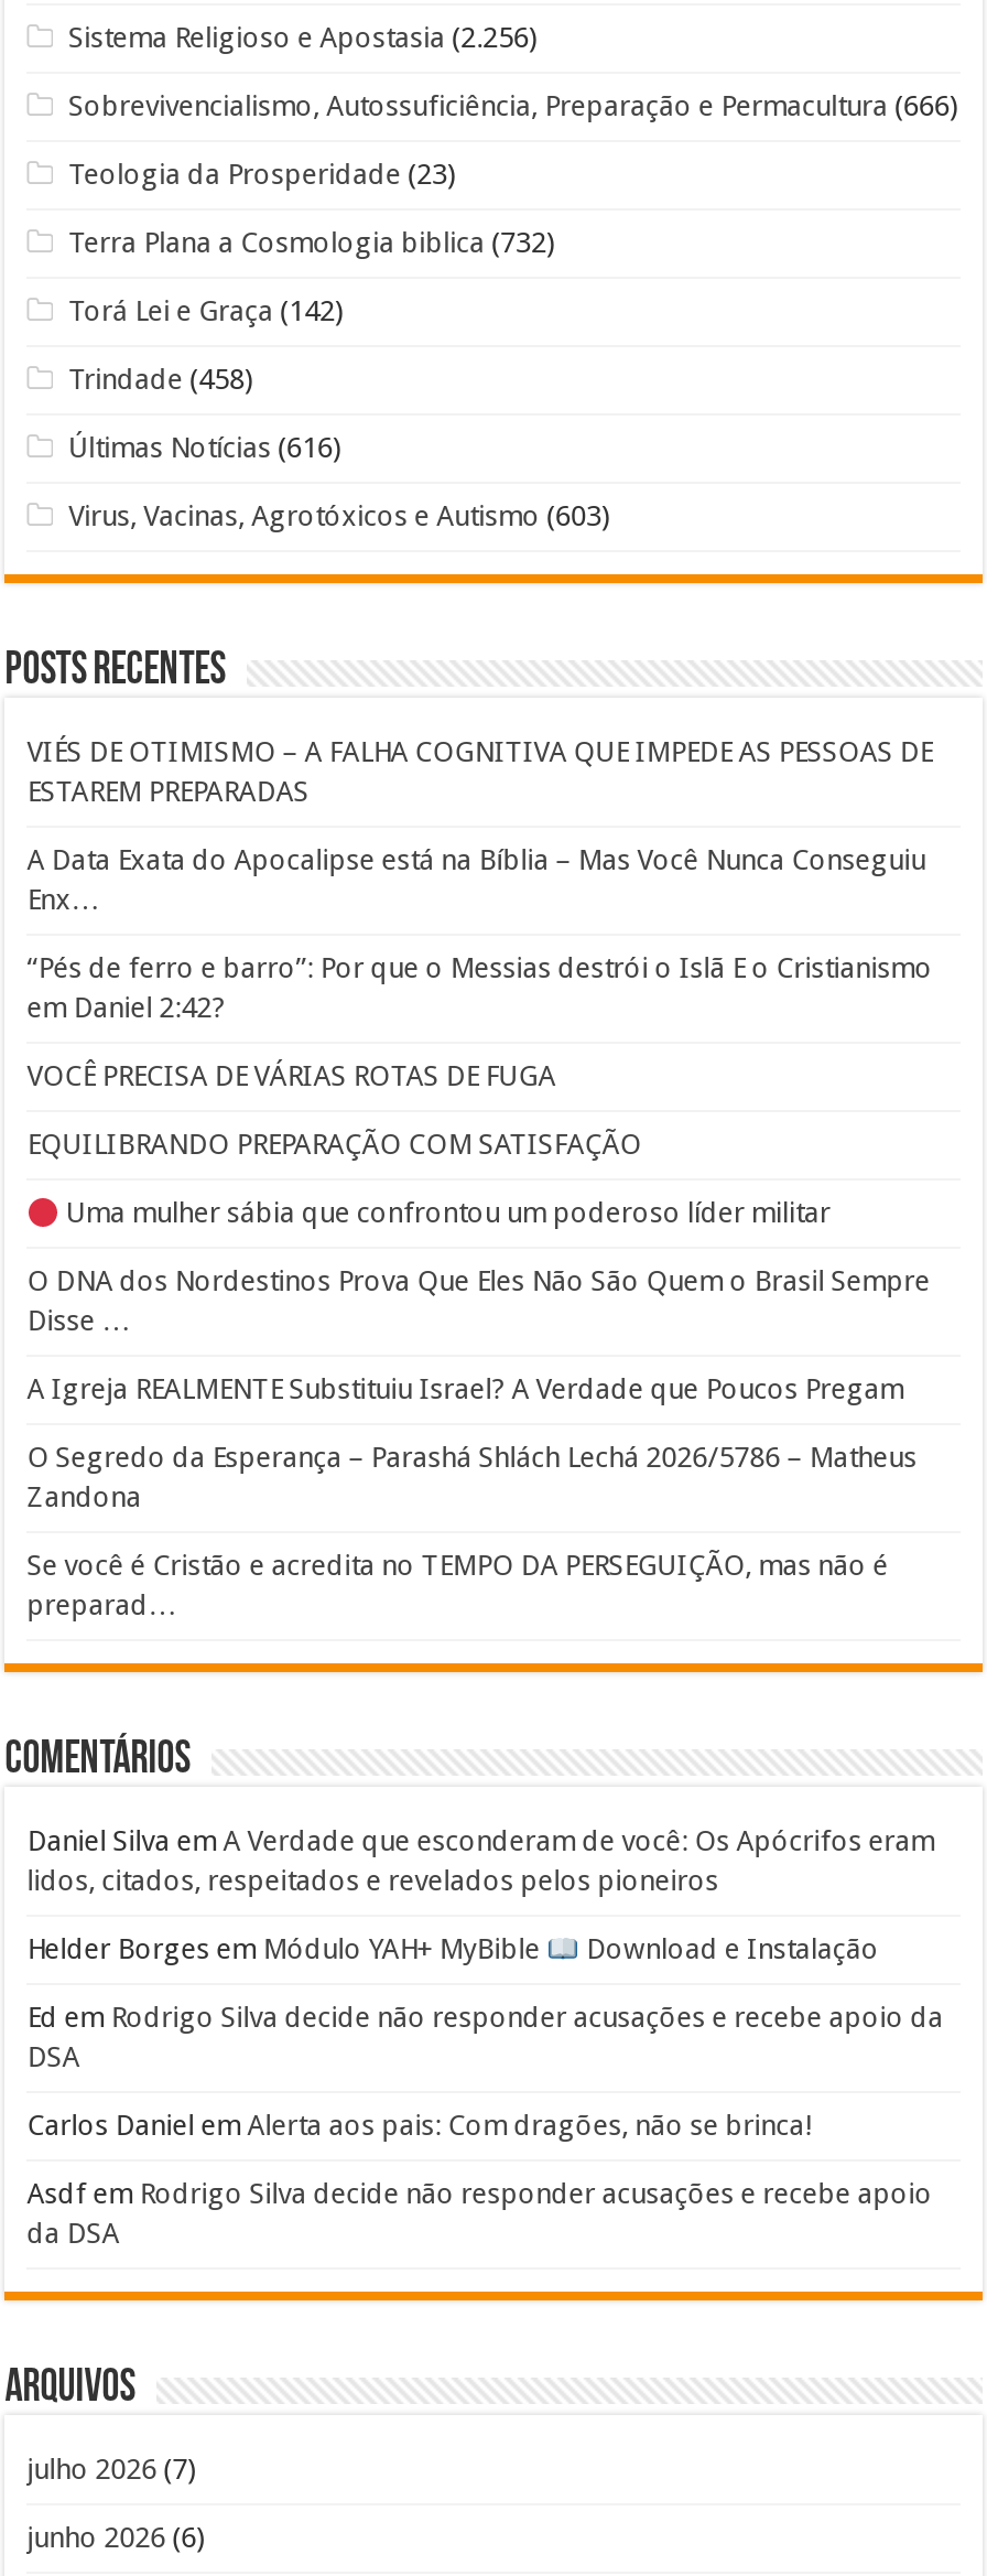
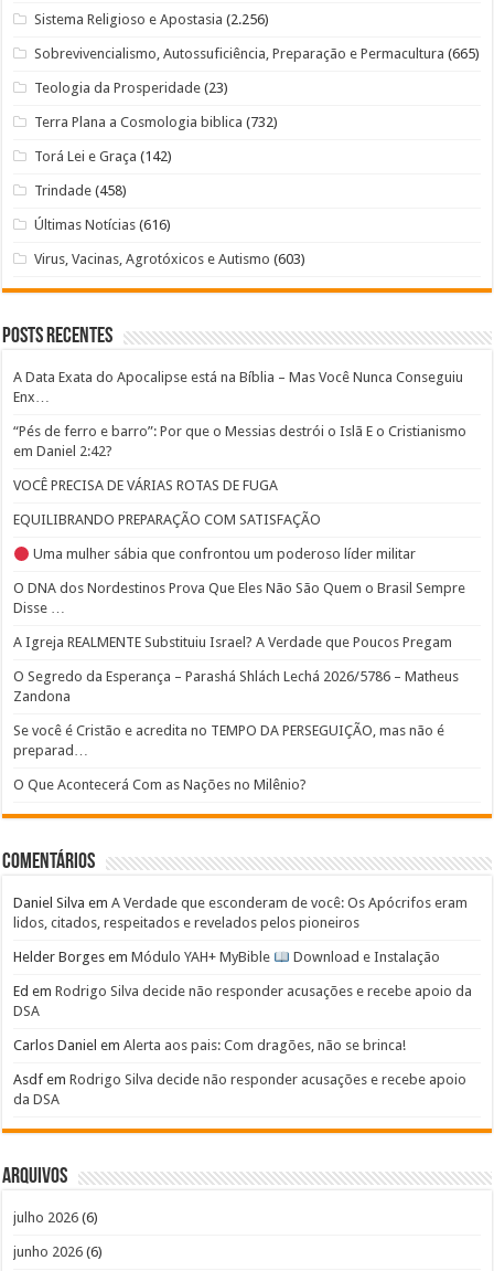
[69,90,959,123] Sobrevivencialismo, Autossuficiência, Preparação e Permacultura (666) -> [34,46,480,62] Sobrevivencialismo, Autossuficiência, Preparação e Permacultura (665)
[27,736,932,809] VIÉS DE OTIMISMO – A FALHA COGNITIVA QUE IMPEDE AS PESSOAS DE | ESTAREM PREPARADAS -> none
moved [27,844,932,1622] -> [13,369,467,759]: A Data Exata do Apocalipse está na Bíblia – Mas Você Nunca Conseguiu | Enx… | “Pés de ferro e barro”: Por que o Messias destrói o Islã E o Cristianismo | ... | Se você é Cristão e acredita no TEMPO DA PERSEGUIÇÃO, mas não é | preparad…
none -> [13,777,307,793] O Que Acontecerá Com as Nações no Milênio?
[27,2453,197,2486] julho 2026 (7) -> [13,1209,98,1226] julho 2026 (6)

